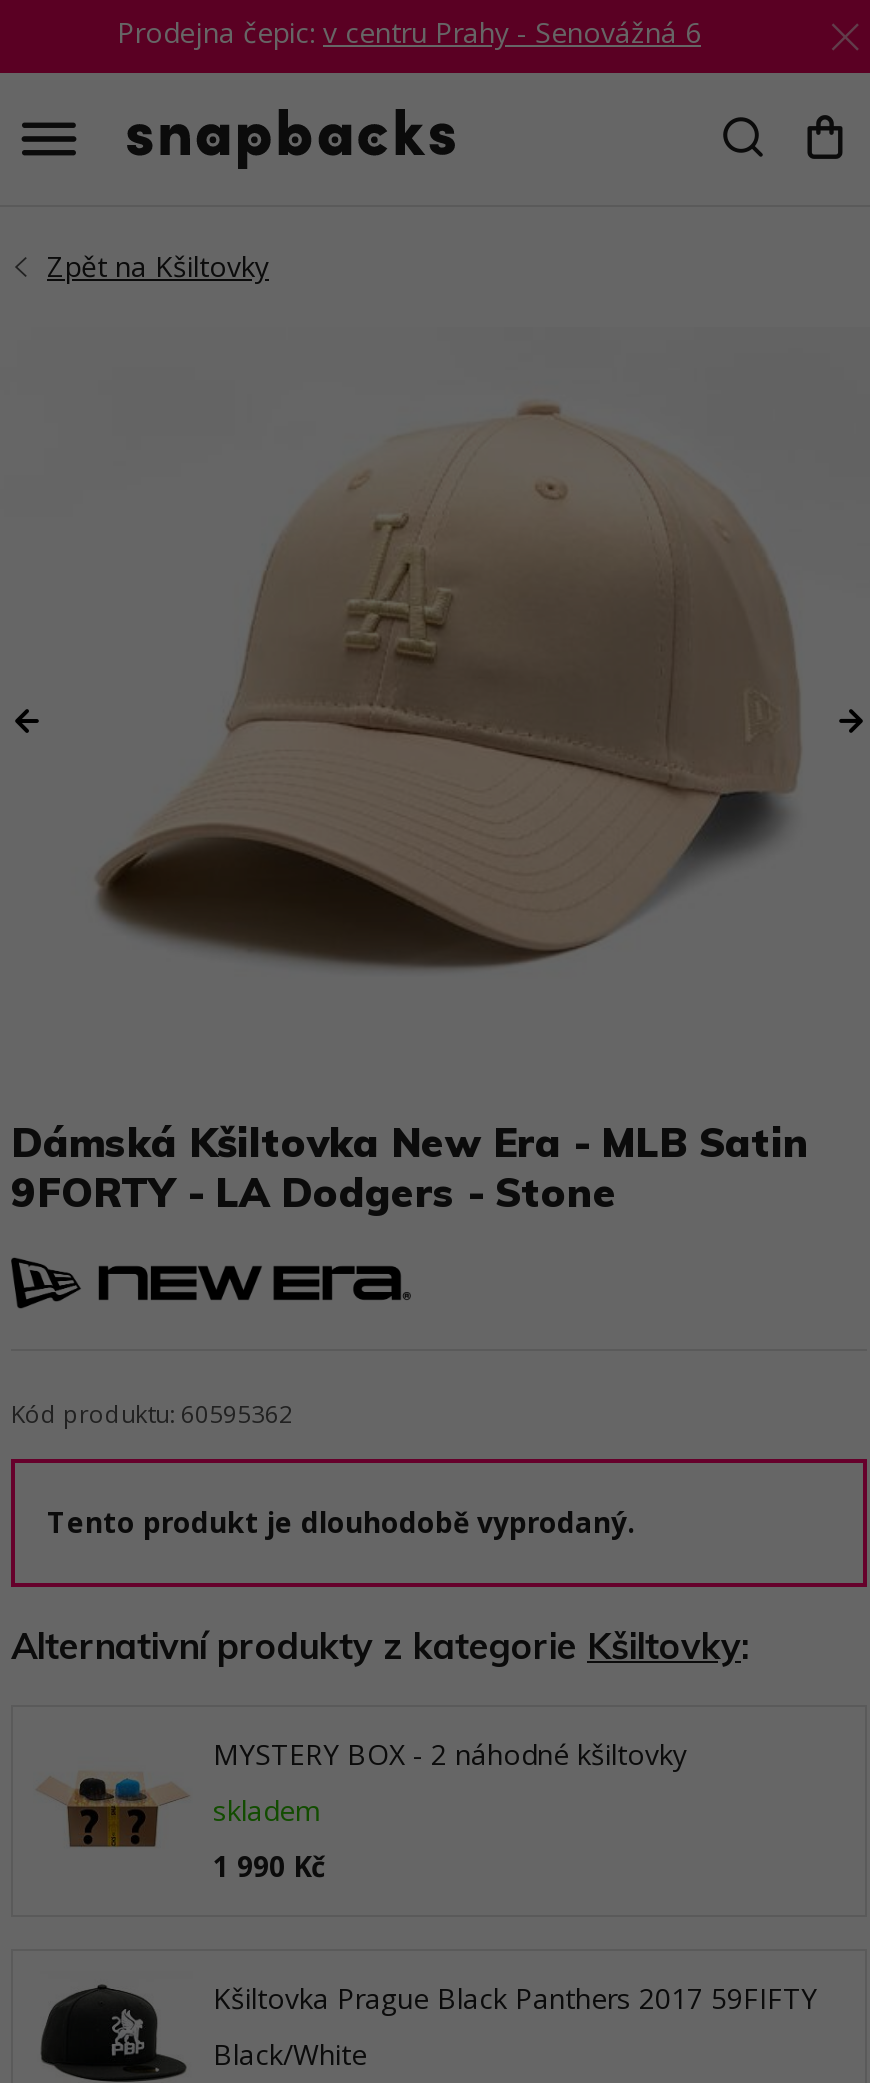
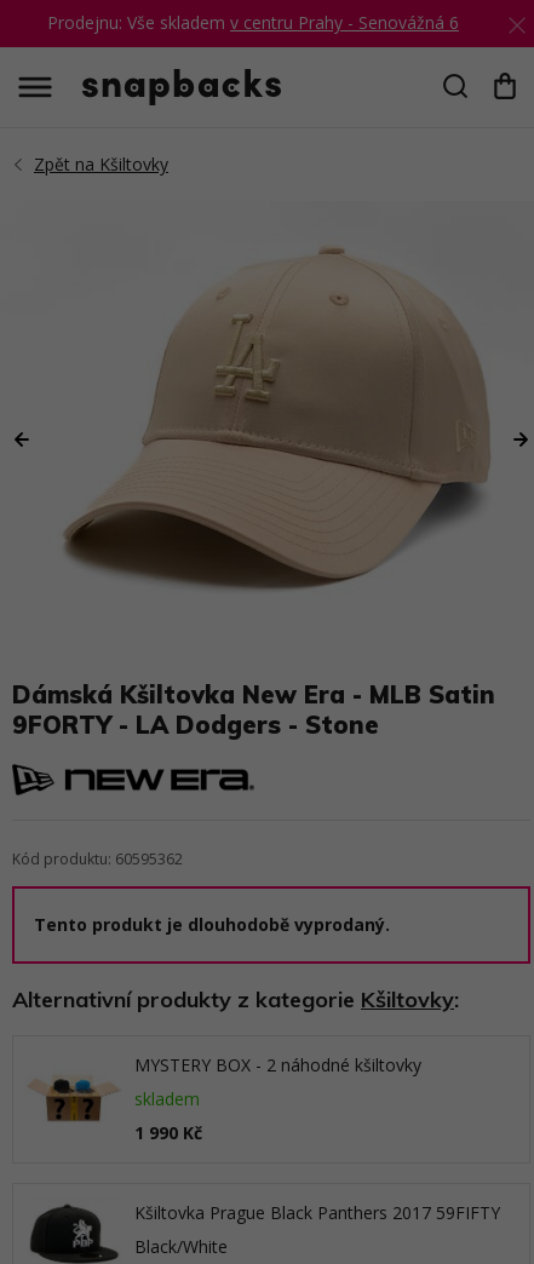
[117,13,701,51] Prodejna čepic: v centru Prahy - Senovážná 6 -> [47,11,459,34] Prodejnu: Vše skladem v centru Prahy - Senovážná 6

